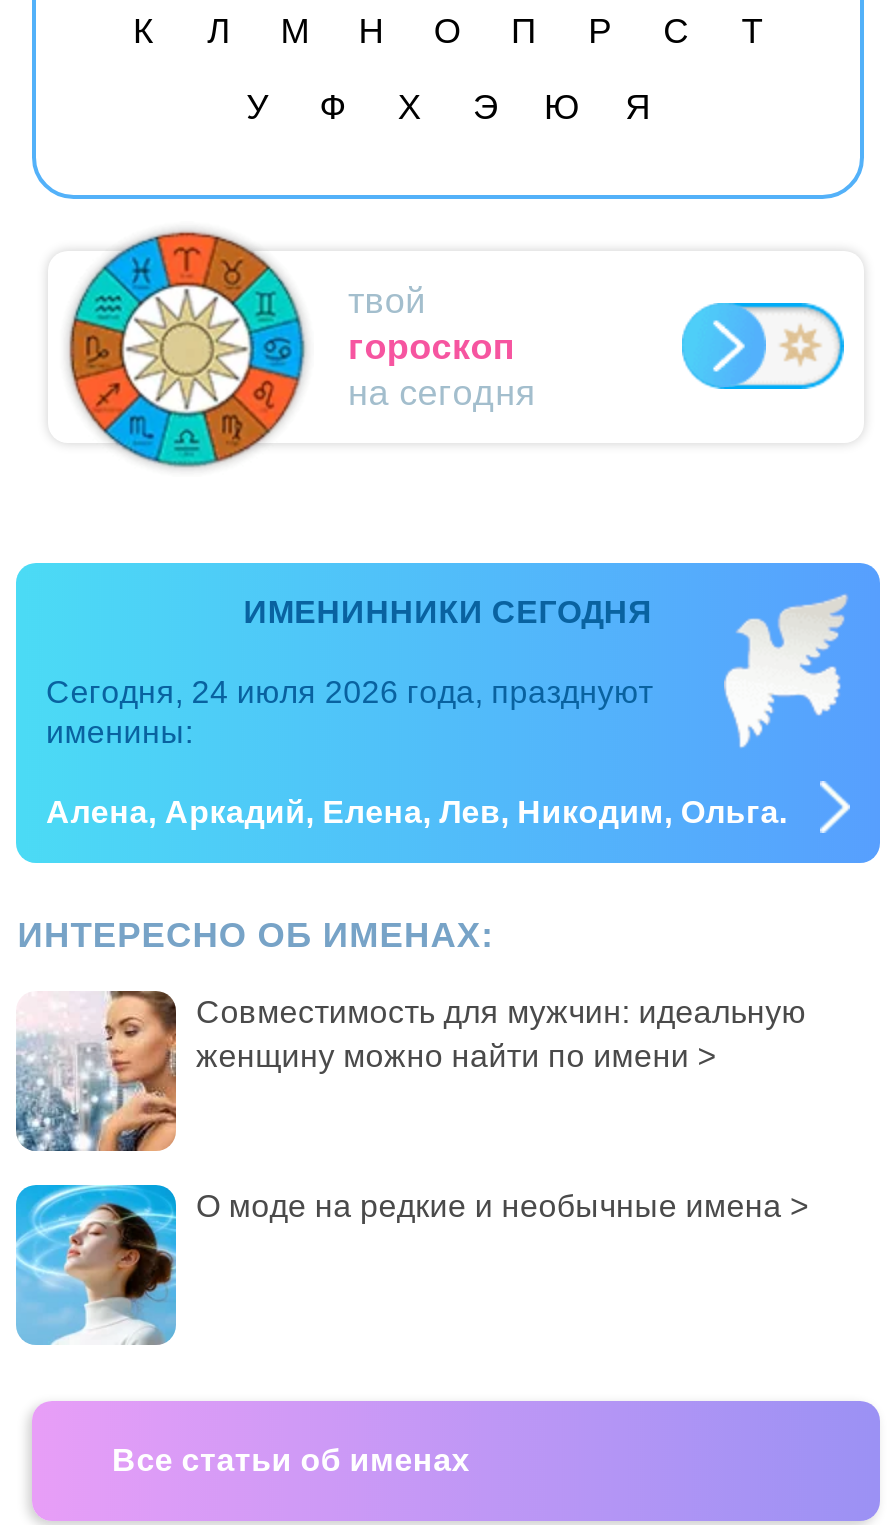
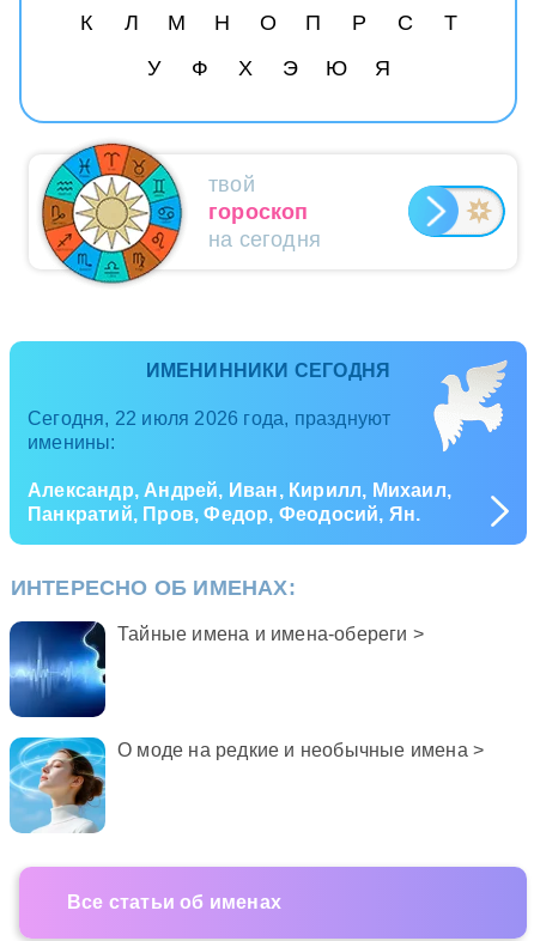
[46,674,653,708] Сегодня, 24 июля 2026 года, празднуют -> [28,408,391,428] Сегодня, 22 июля 2026 года, празднуют
[46,794,787,828] Алена, Аркадий, Елена, Лев, Никодим, Ольга. -> [28,480,451,524] Александр, Андрей, Иван, Кирилл, Михаил, | Панкратий, Пров, Федор, Феодосий, Ян.
[16,989,806,1153] [image] | Совместимость для мужчин: идеальную | женщину можно найти по имени > -> [8,620,424,718] [image] | Тайные имена и имена-обереги >

